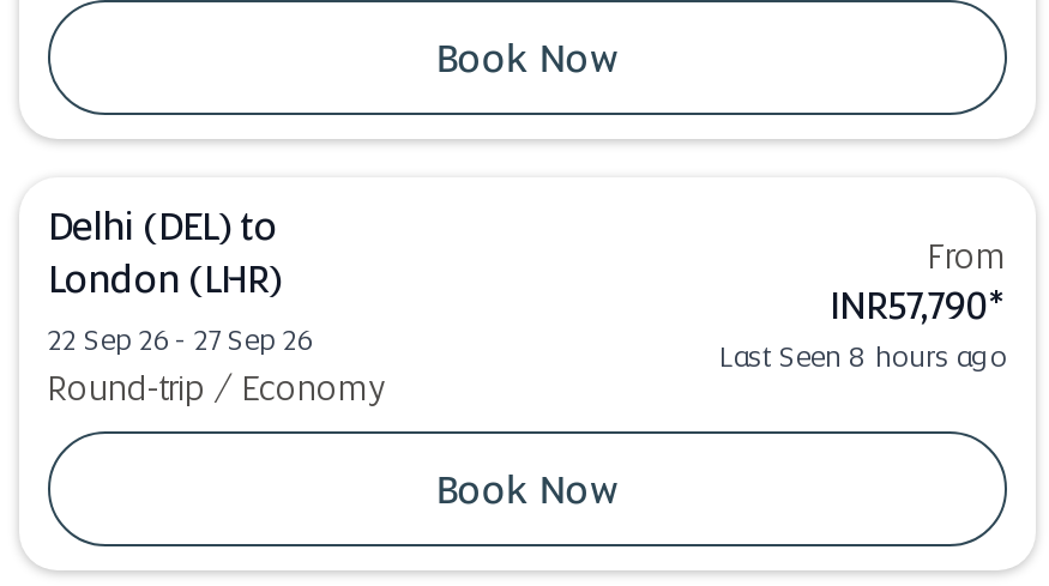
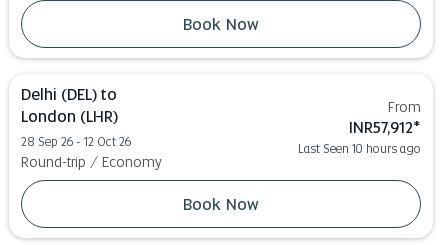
[719,280,1007,376] INR57,790* | Last Seen 8 hours ago -> [298,117,421,157] INR57,912* | Last Seen 10 hours ago
[48,321,312,360] 22 Sep 26 - 27 Sep 26 -> [21,134,131,150] 28 Sep 26 - 12 Oct 26

